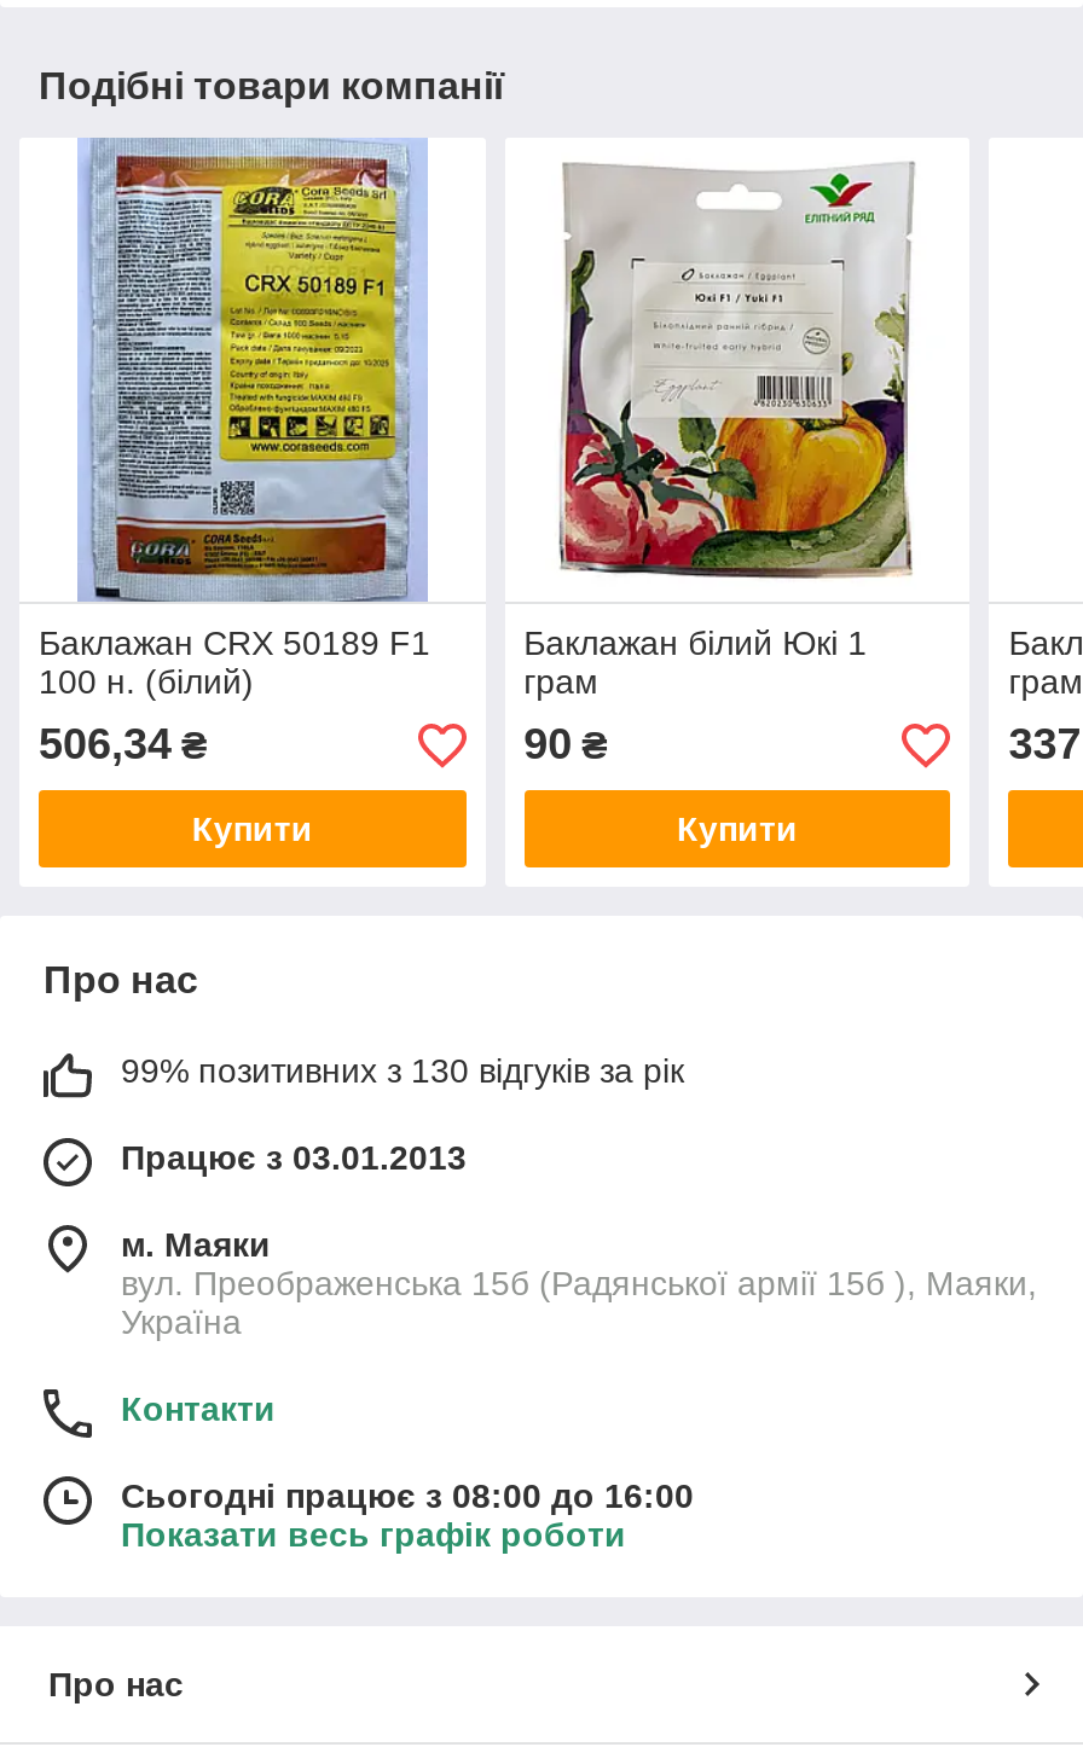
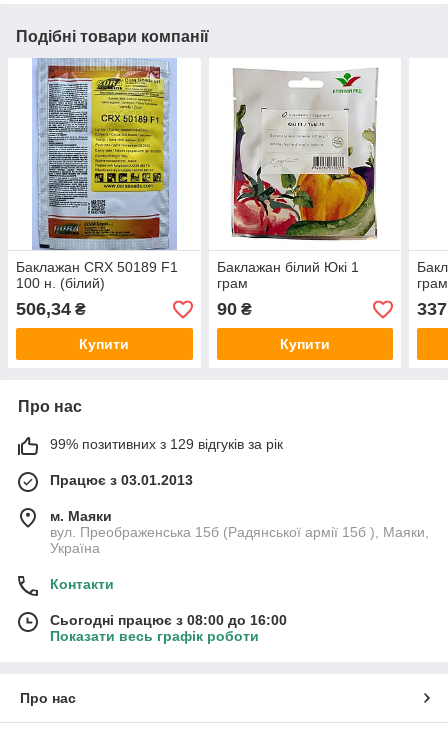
[121,1052,684,1091] 99% позитивних з 130 відгуків за рік -> [50,436,283,452] 99% позитивних з 129 відгуків за рік

